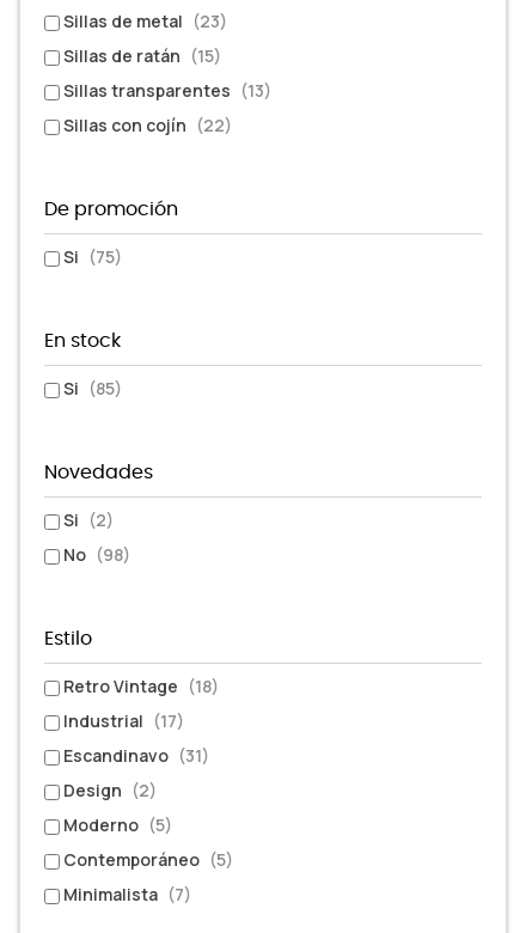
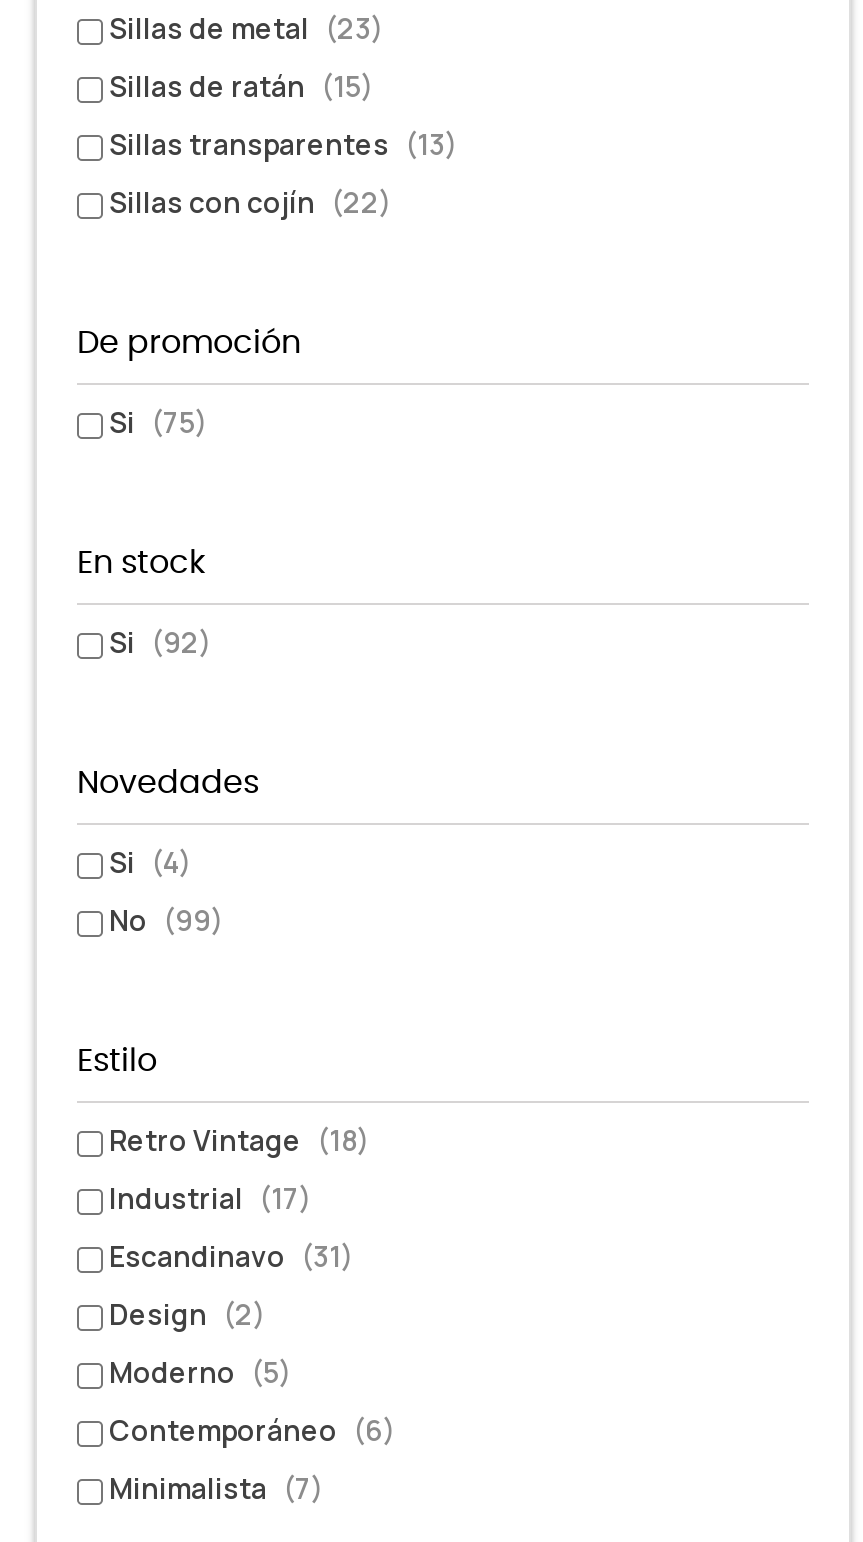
[63,377,122,400] Si (85) -> [109,623,211,661] Si (92)
[63,508,114,531] Si (2) -> [109,843,191,881] Si (4)
[63,543,130,566] No (98) -> [109,901,223,939] No (99)
[63,848,233,871] Contemporáneo (5) -> [109,1411,395,1449] Contemporáneo (6)

